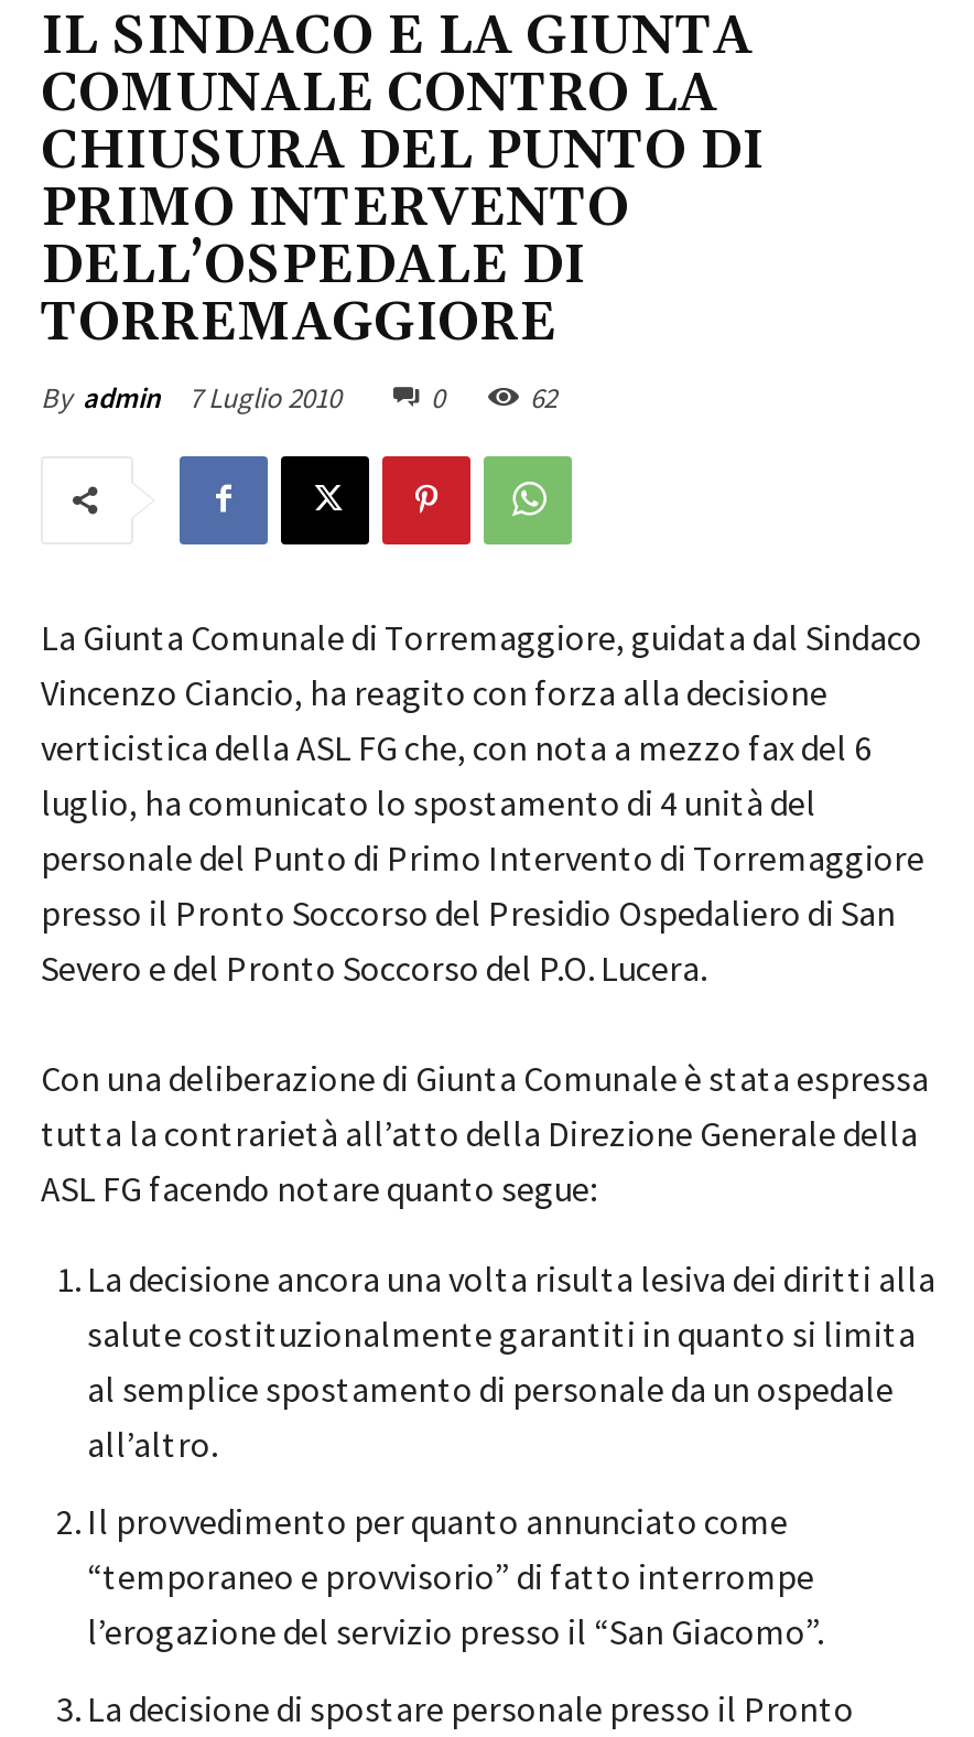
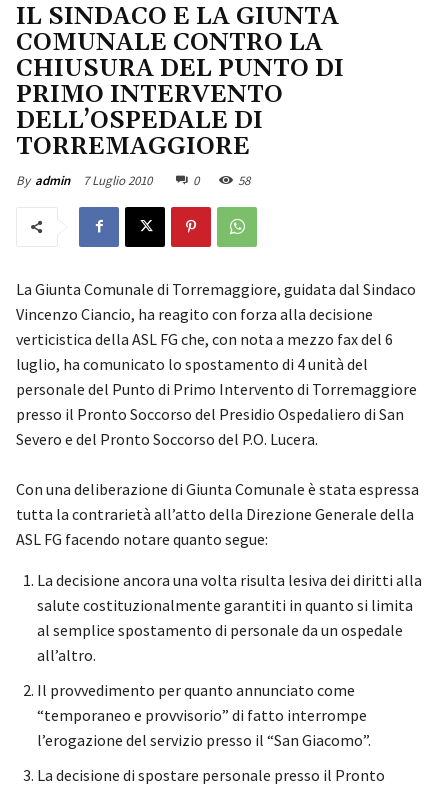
[530,378,556,416] 62 -> [238,171,250,188] 58

